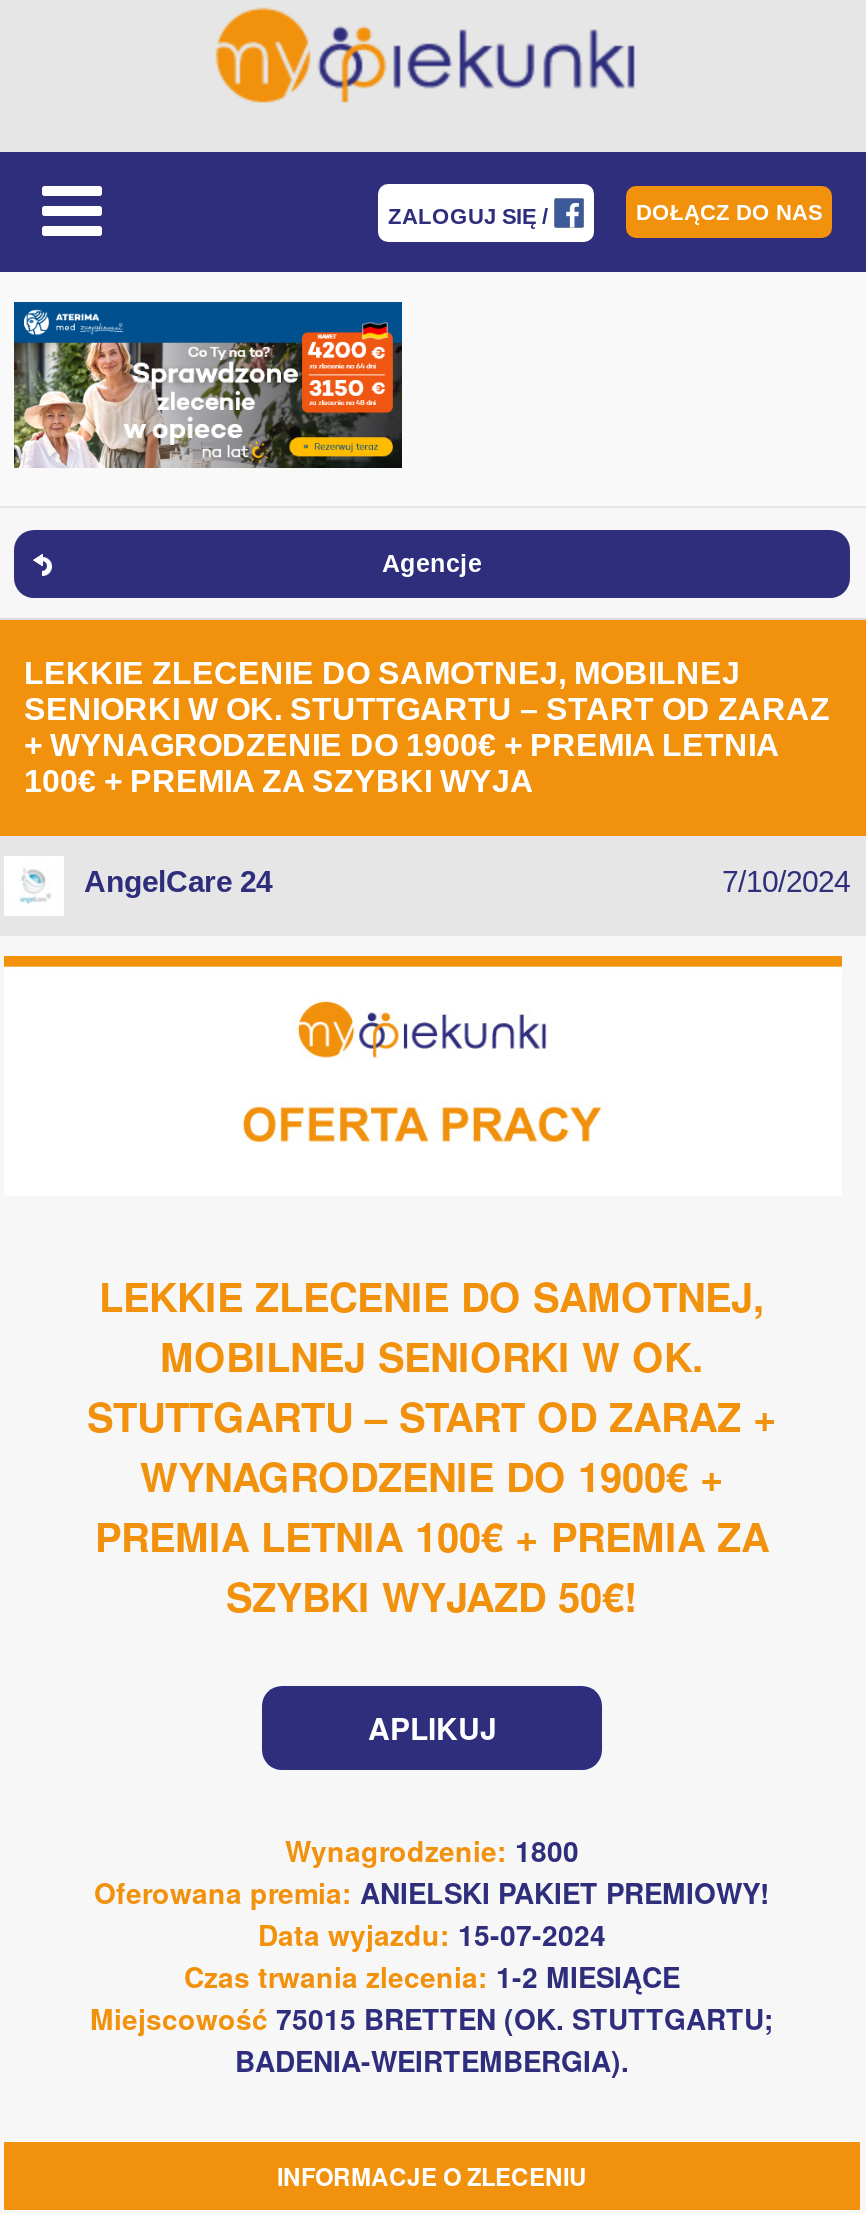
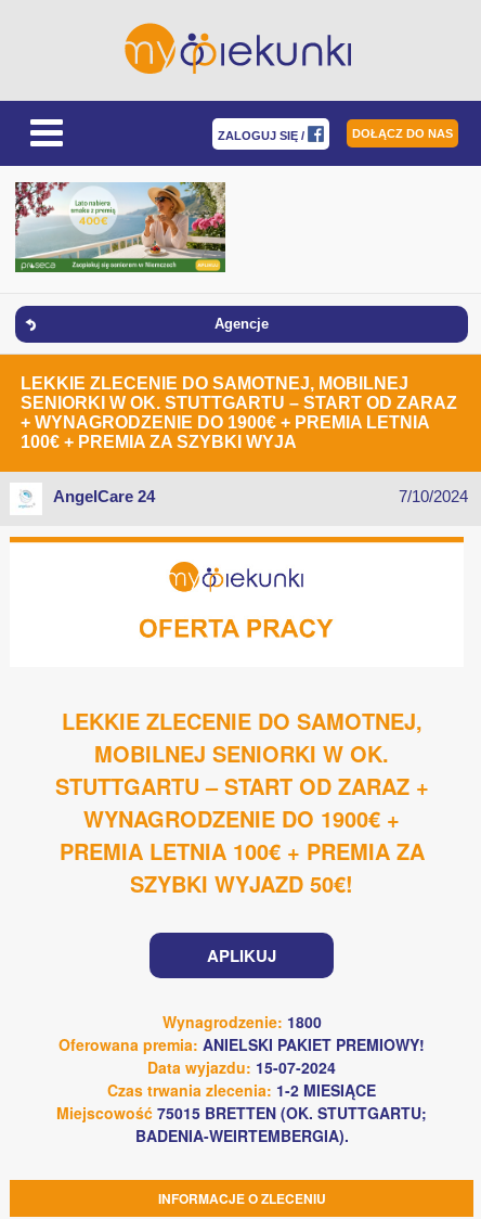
[12,300,404,470] [image] -> [14,181,226,273] [image]

